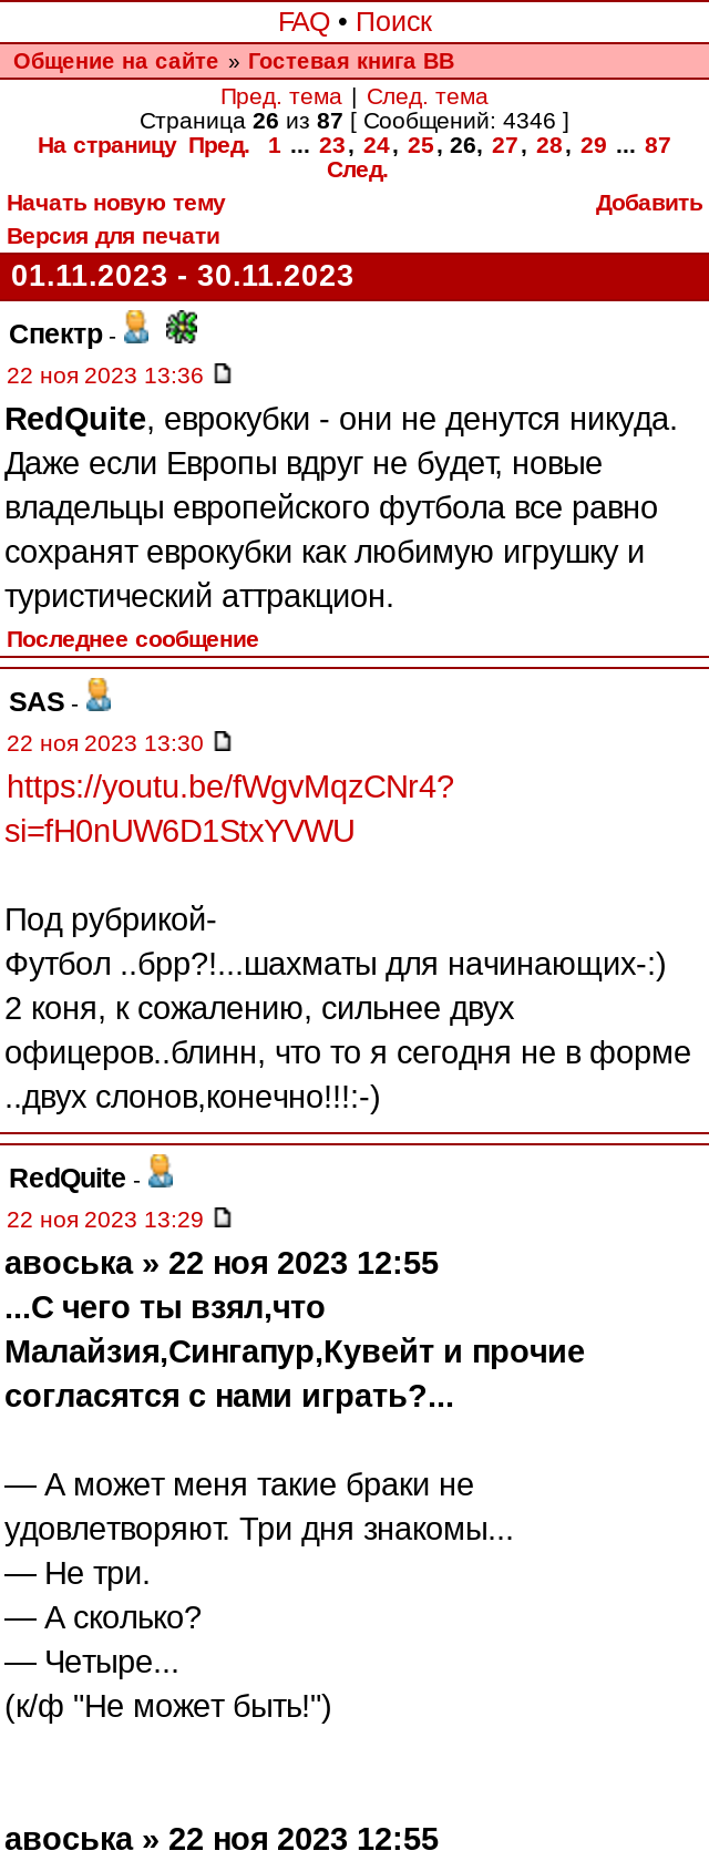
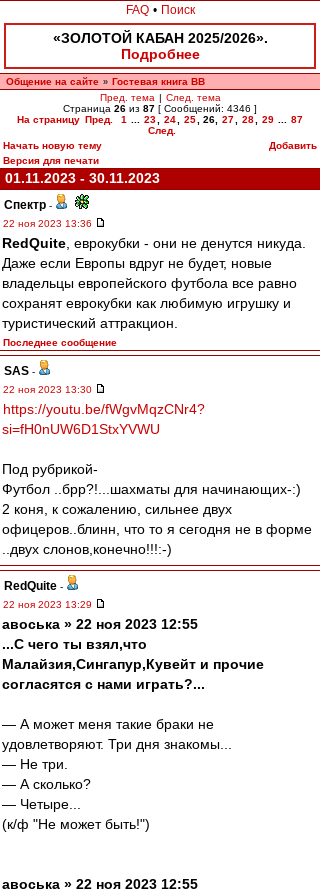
none -> [52,30,267,62] «ЗОЛОТОЙ КАБАН 2025/2026». | Подробнее

